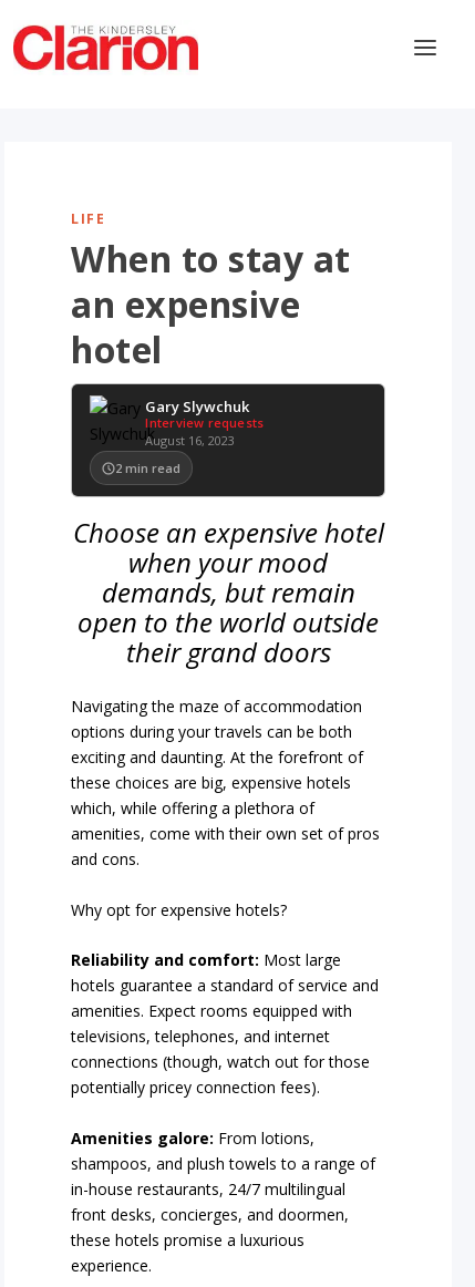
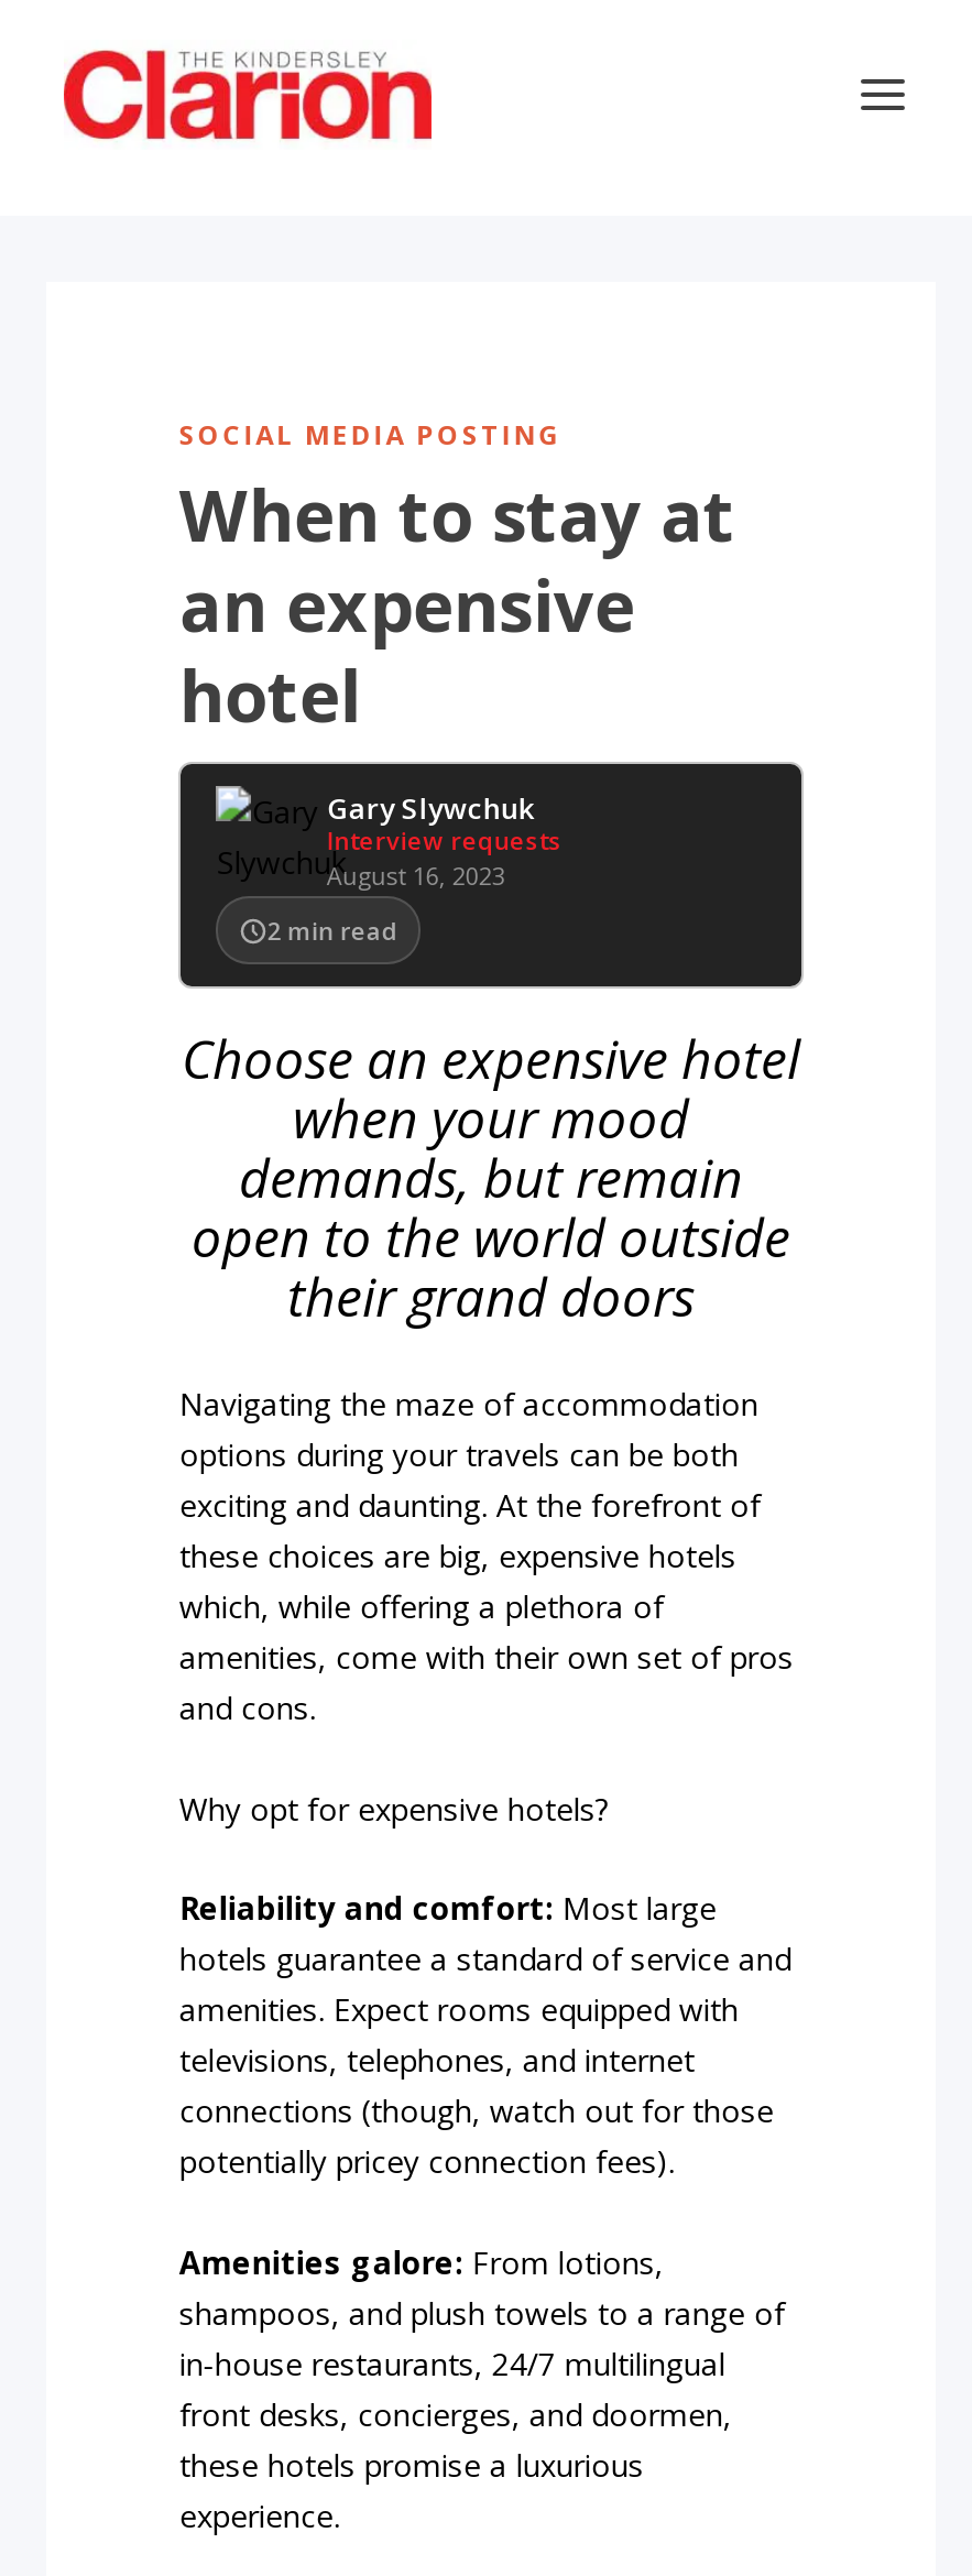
[71,209,105,228] LIFE -> [179,416,562,454] SOCIAL MEDIA POSTING

